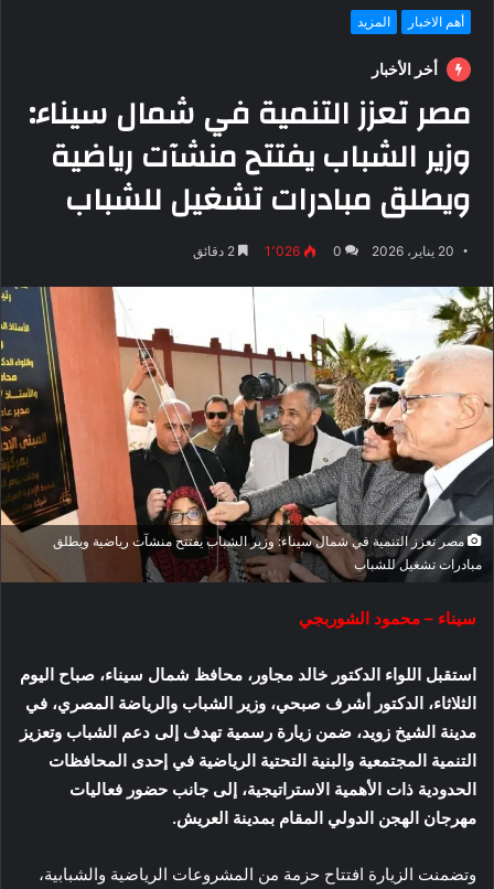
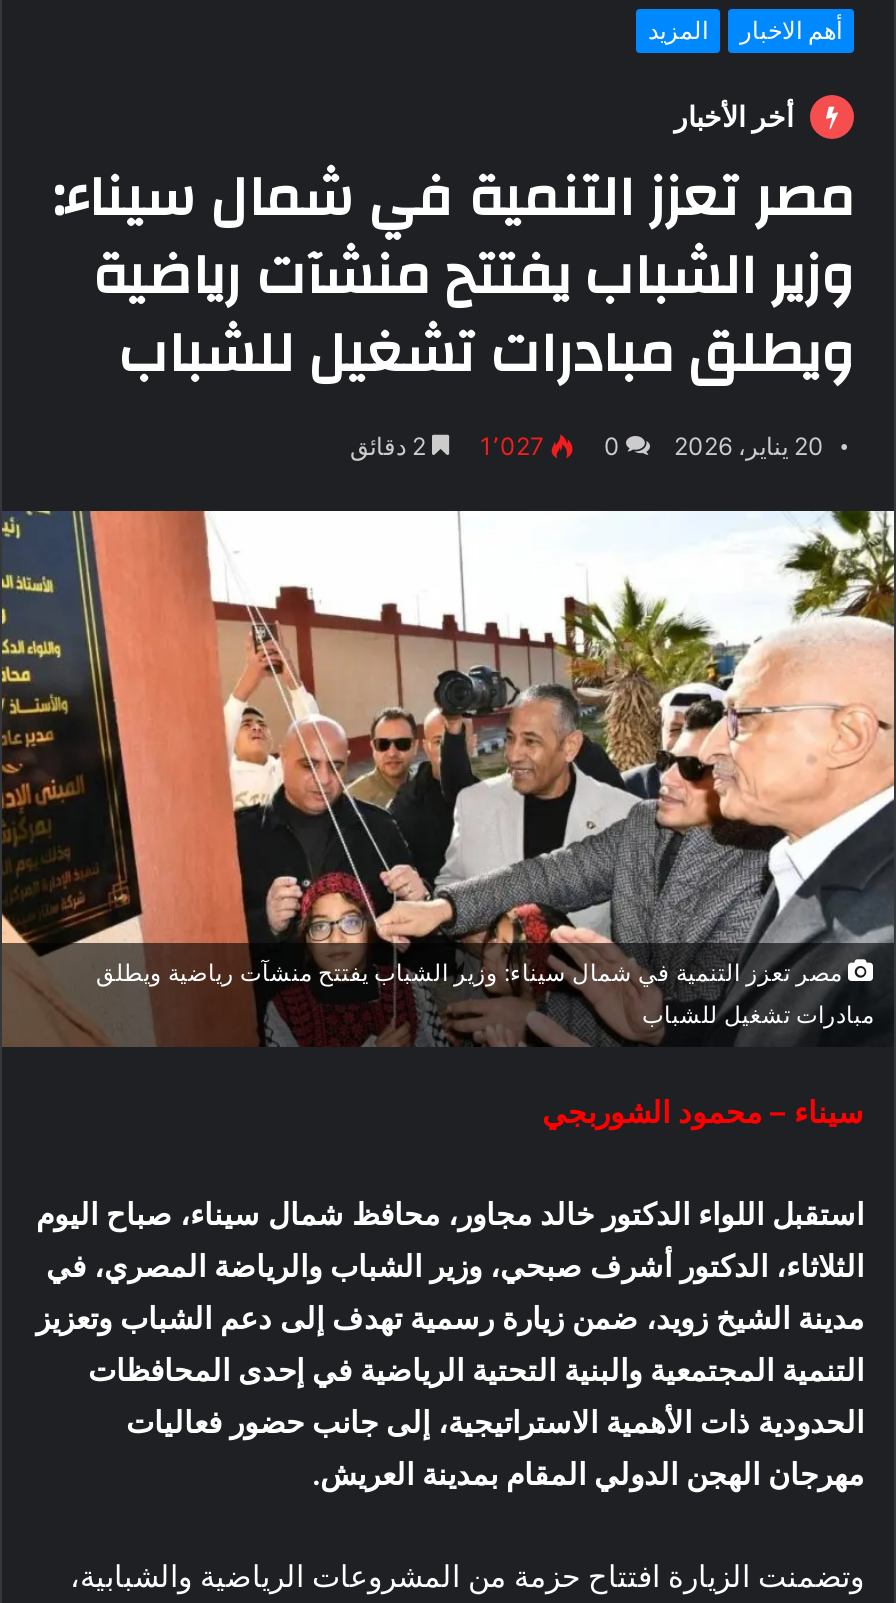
[265,242,300,259] 1٬026 -> [480,430,544,460] 1٬027

